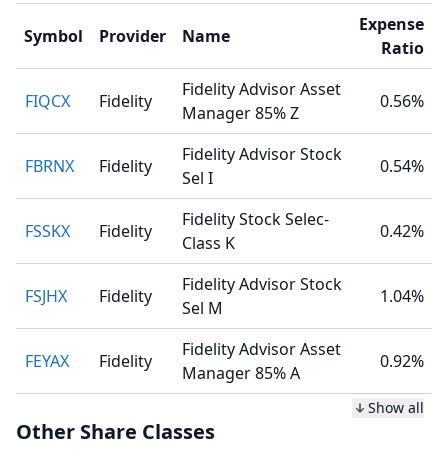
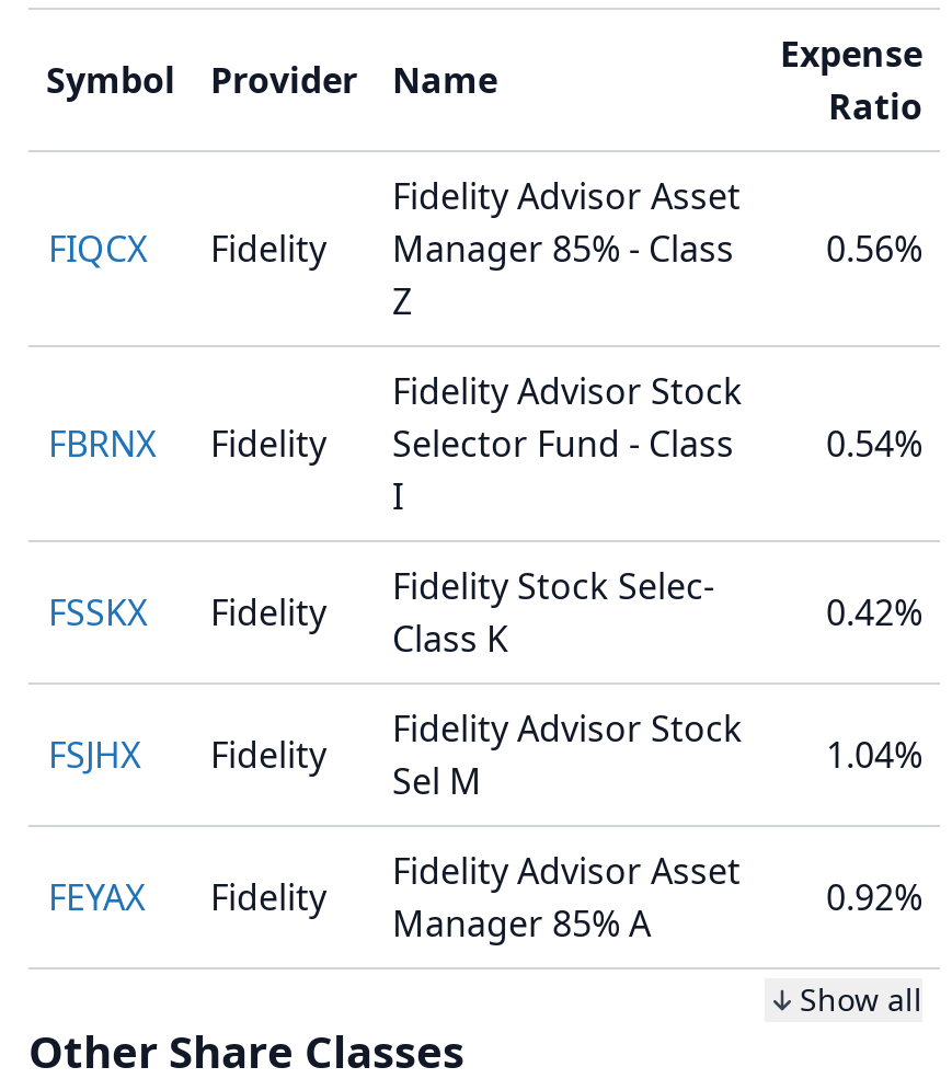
[182,102,299,124] Manager 85% Z -> [392,225,734,325] Manager 85% - Class | Z
[182,167,213,189] Sel I -> [392,420,734,520] Selector Fund - Class | I

